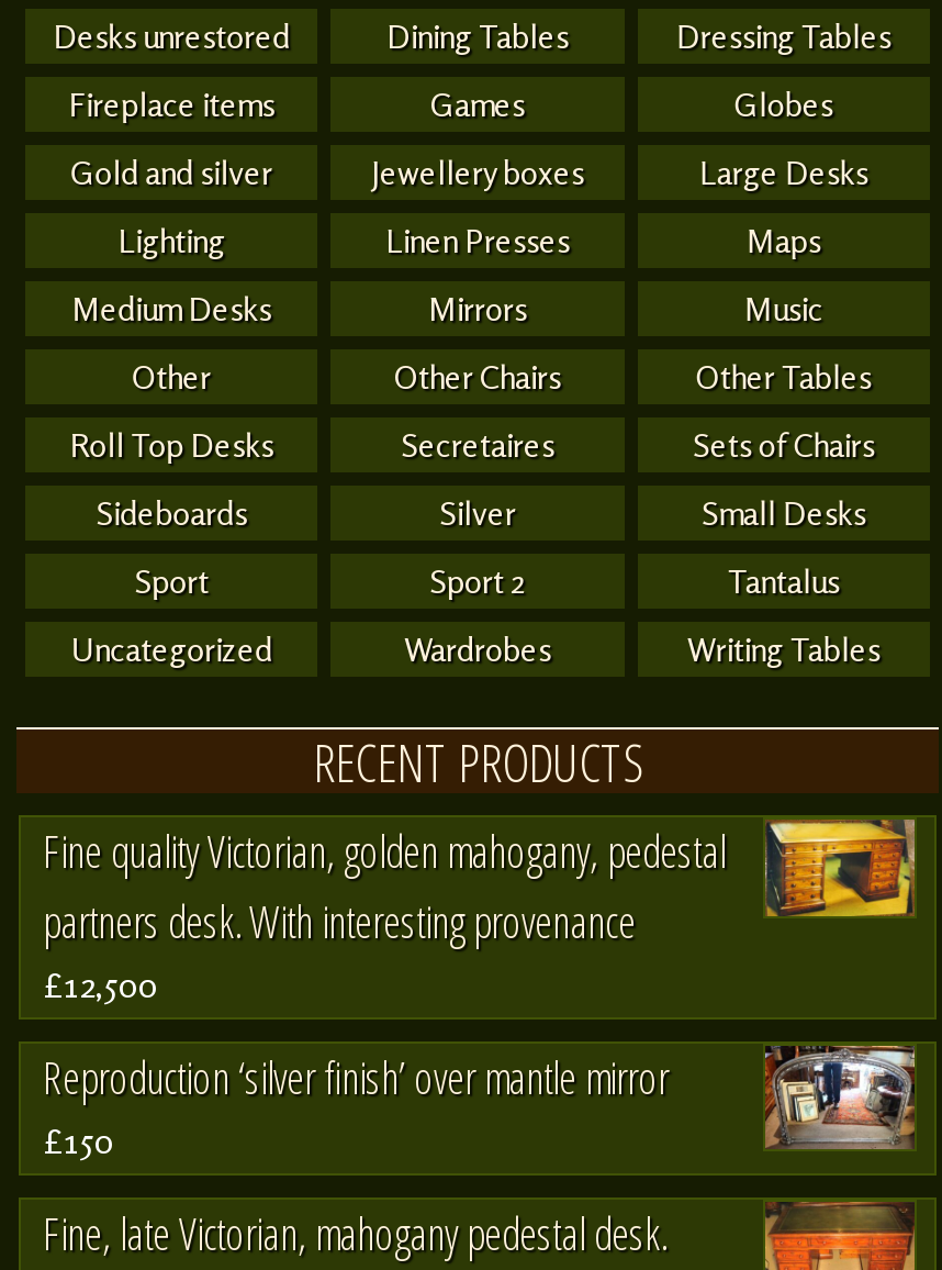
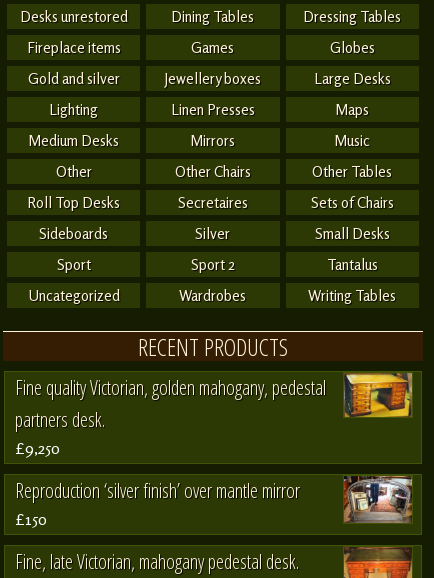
[43,892,636,1006] partners desk. With interesting provenance | £12,500 -> [15,406,105,458] partners desk. | £9,250

